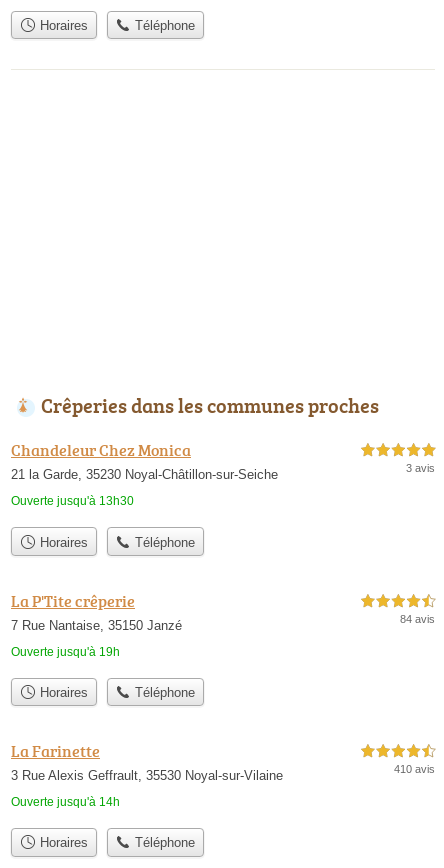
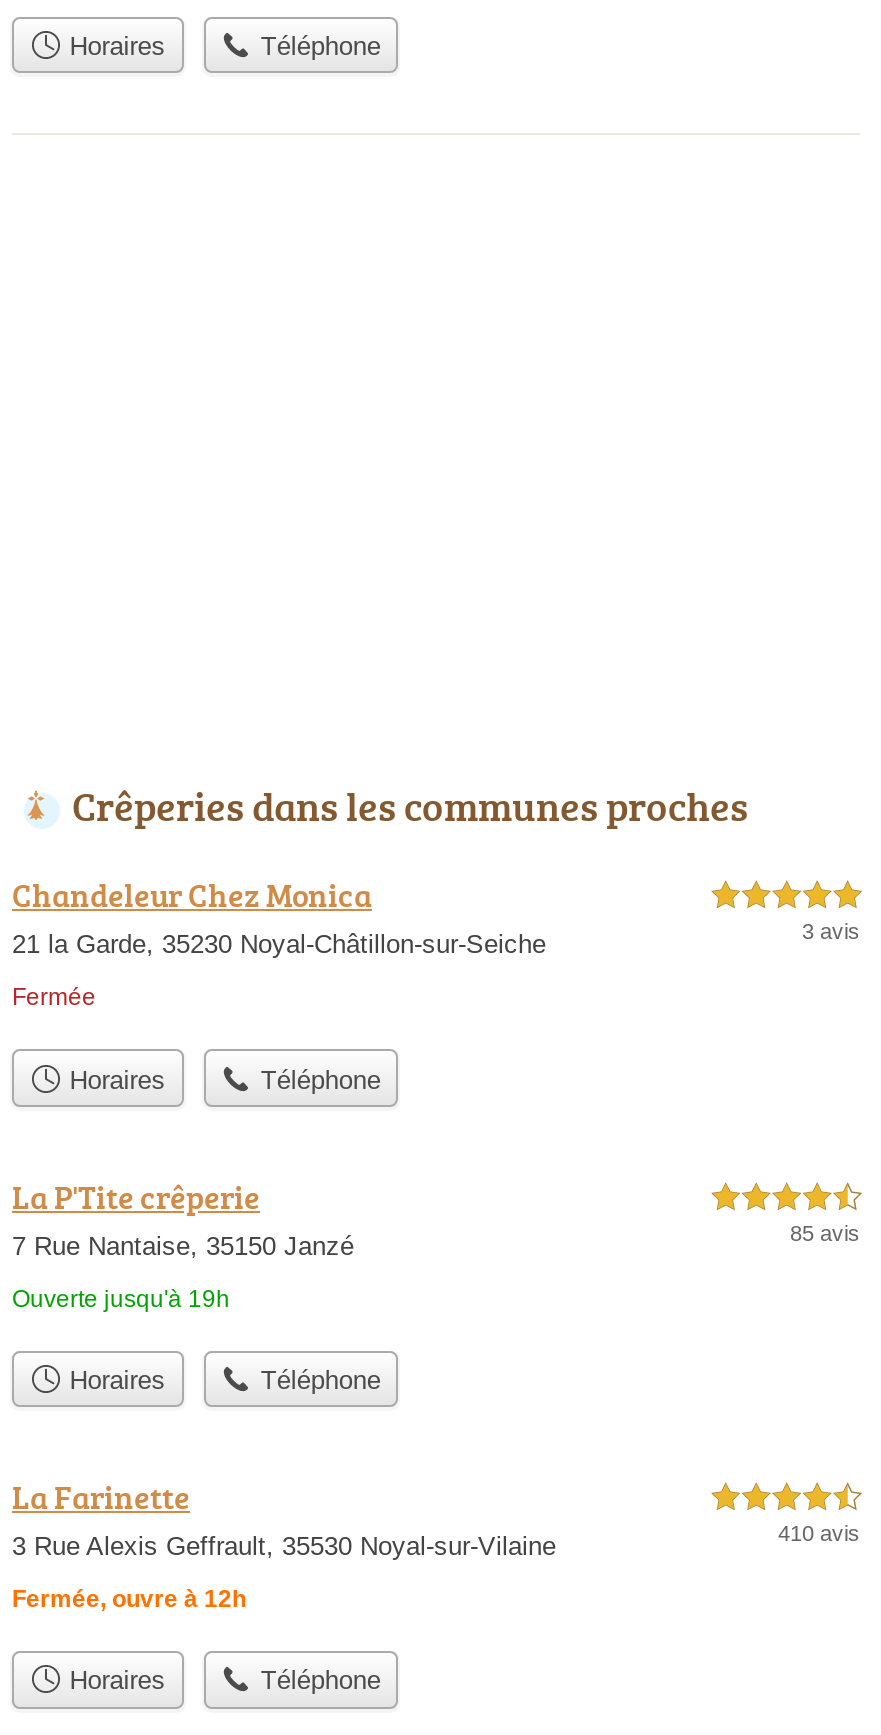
[11,494,134,508] Ouverte jusqu'à 13h30 -> [12,984,96,1012] Fermée
[400,613,435,625] 84 avis -> [790,1221,860,1245] 85 avis
[11,795,120,809] Ouverte jusqu'à 14h -> [12,1585,246,1613] Fermée, ouvre à 12h

